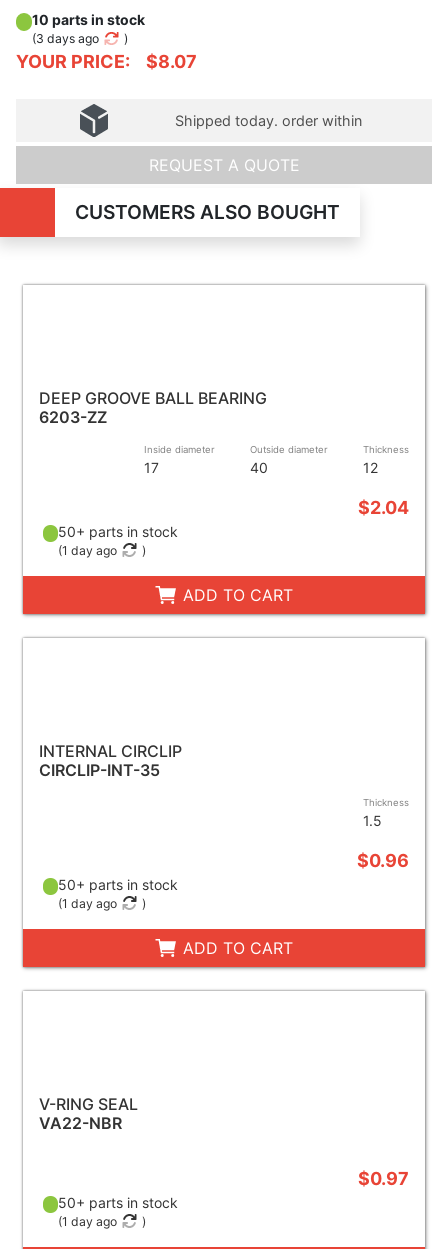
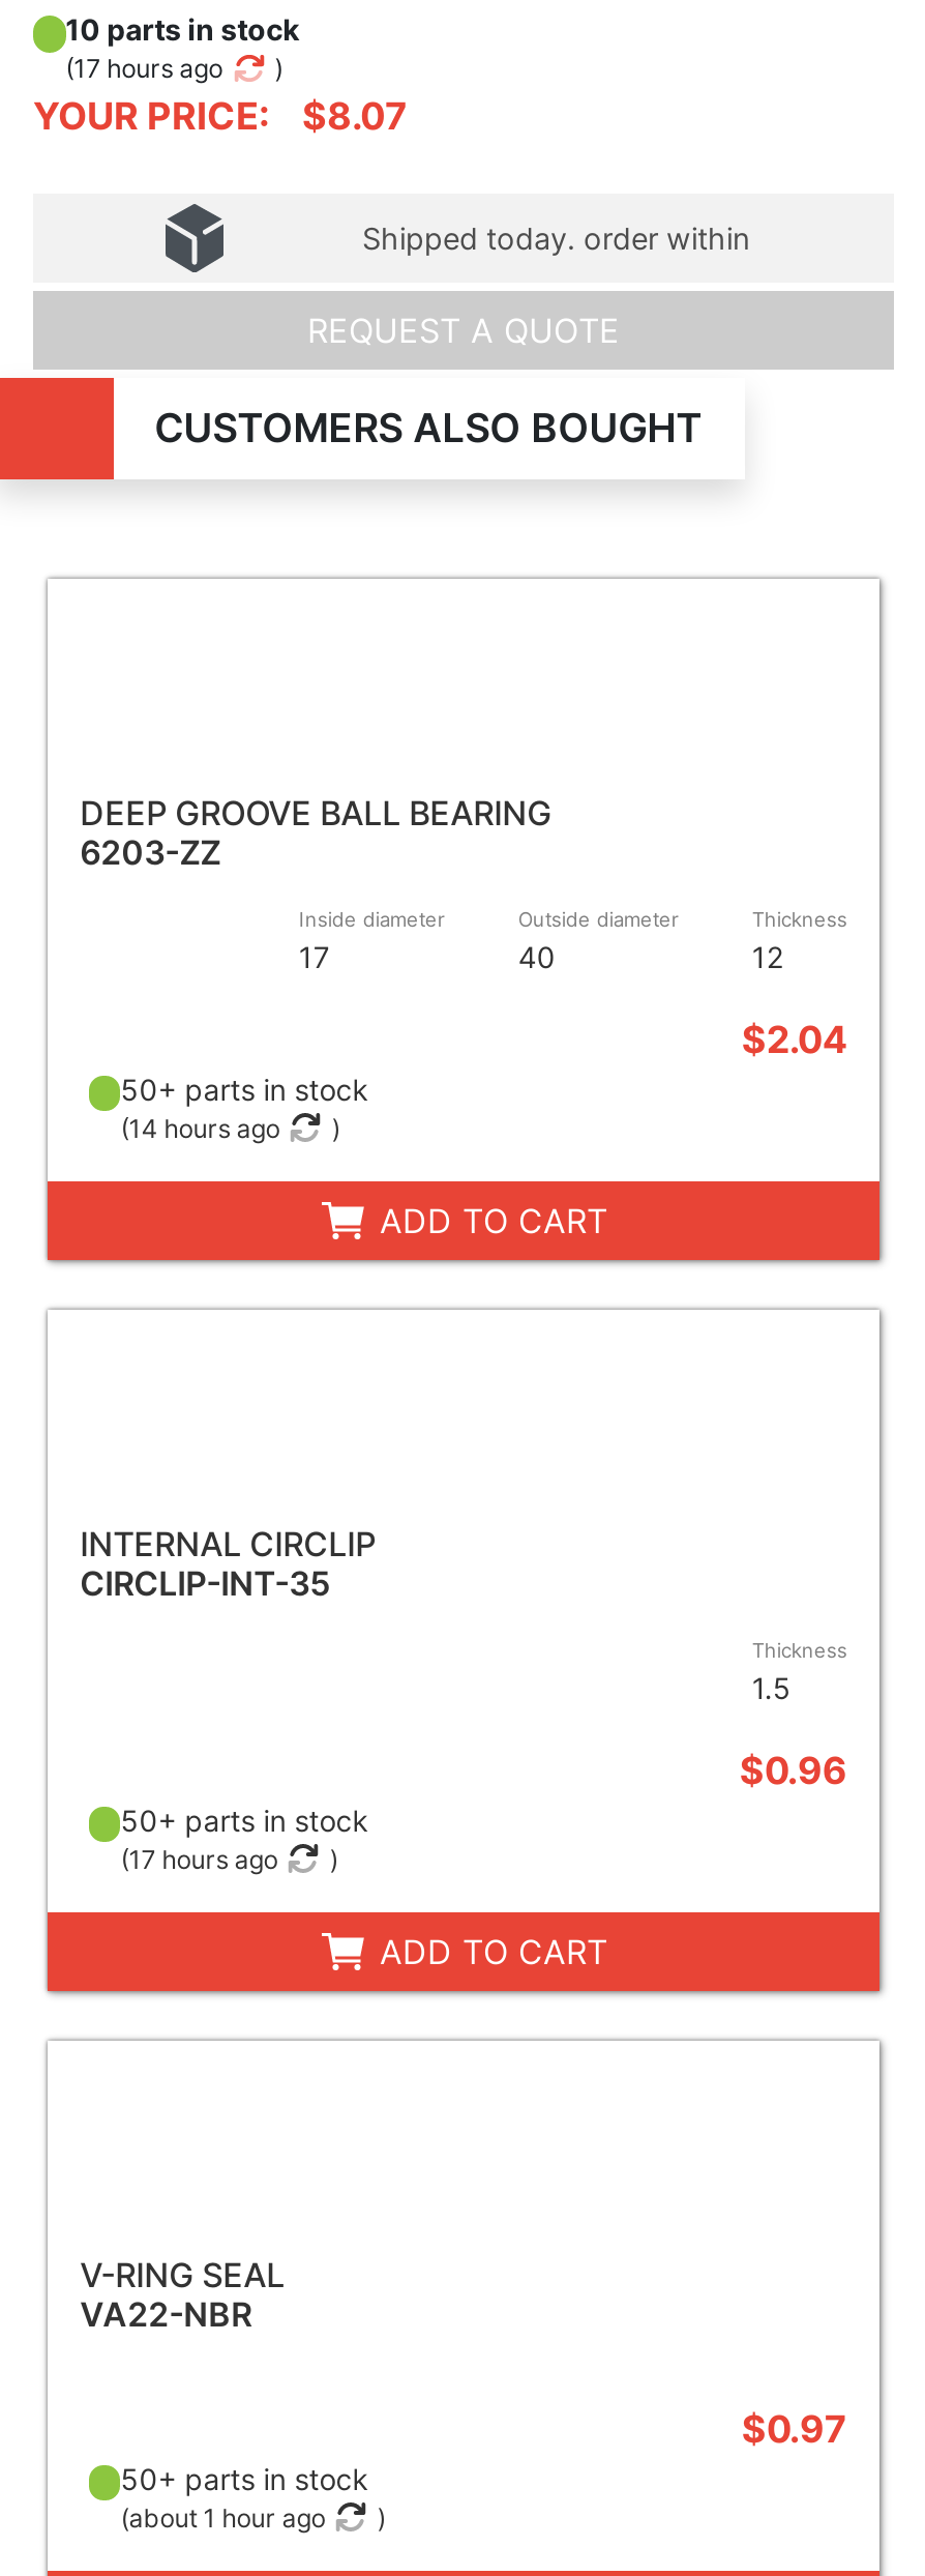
[32,31,99,46] (3 days ago -> [65,53,223,84] (17 hours ago
[58,543,117,558] (1 day ago -> [120,1112,280,1143] (14 hours ago
[58,896,117,911] (1 day ago -> [120,1843,278,1874] (17 hours ago
[58,1214,117,1229] (1 day ago -> [120,2502,325,2533] (about 1 hour ago

